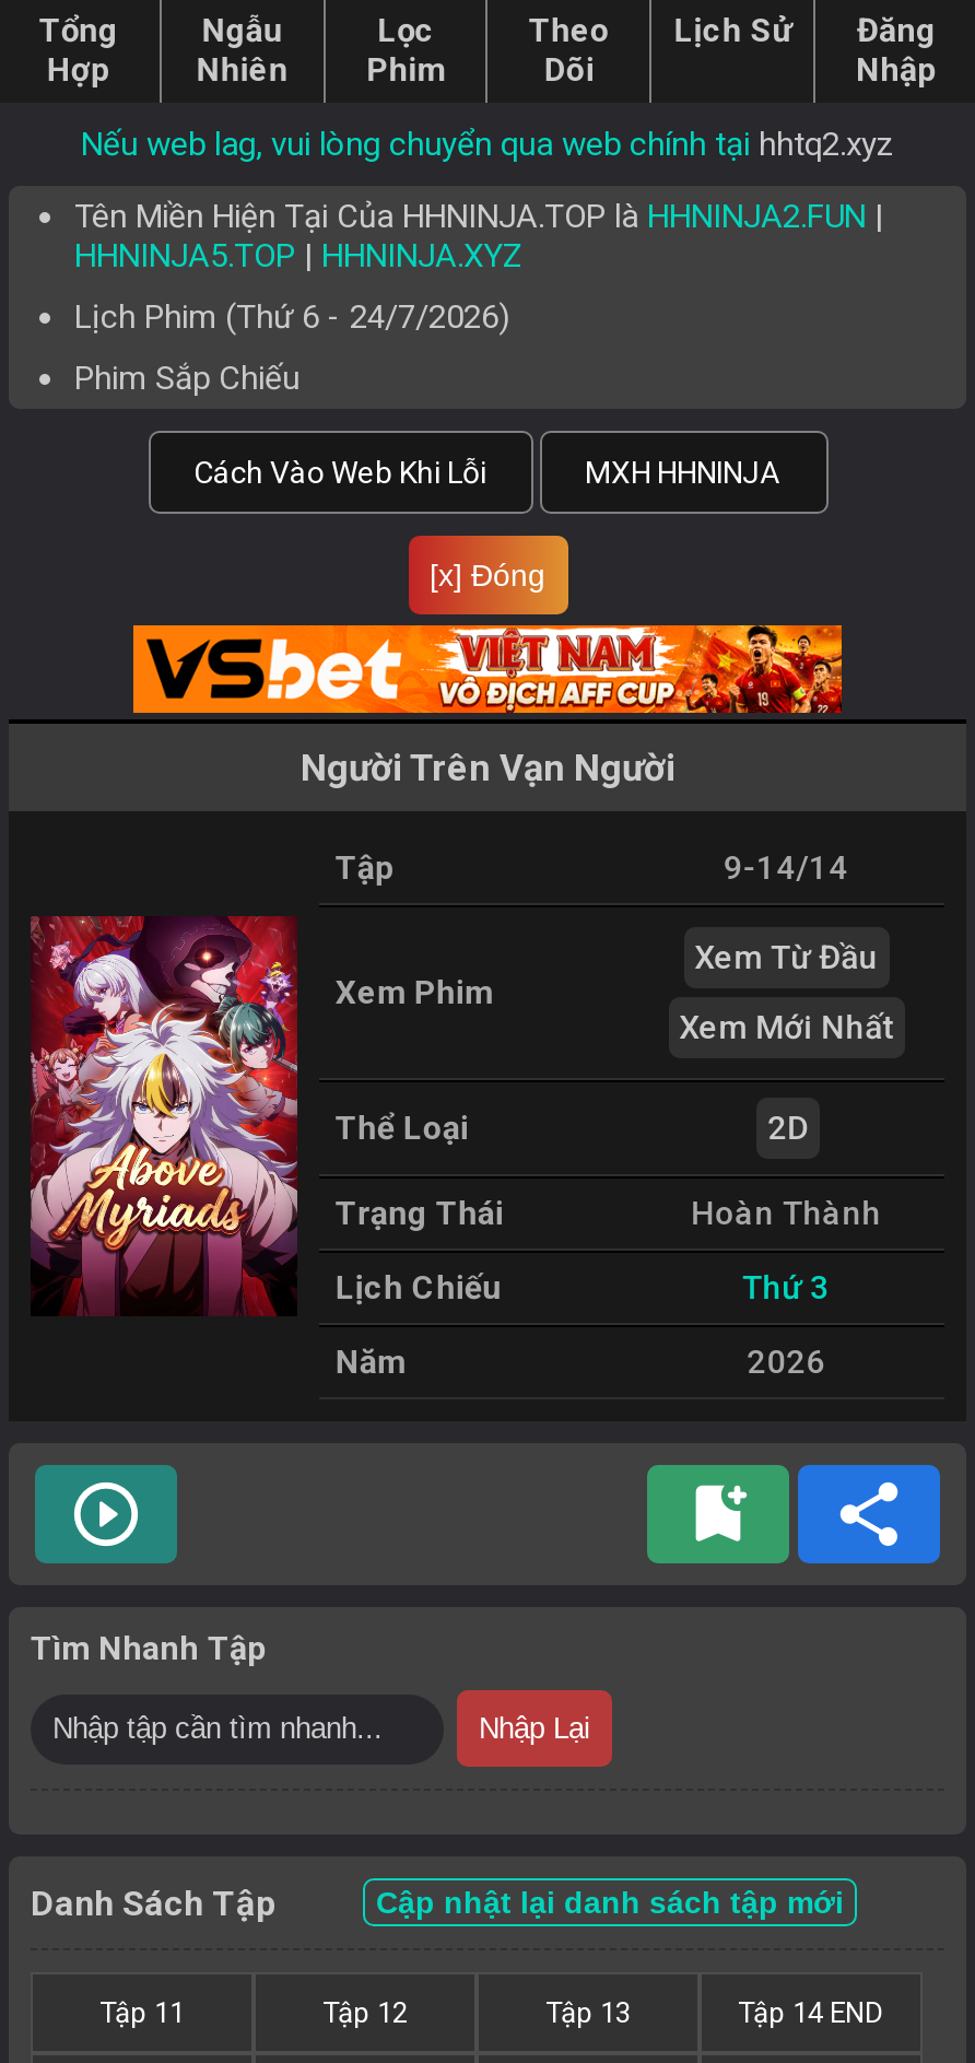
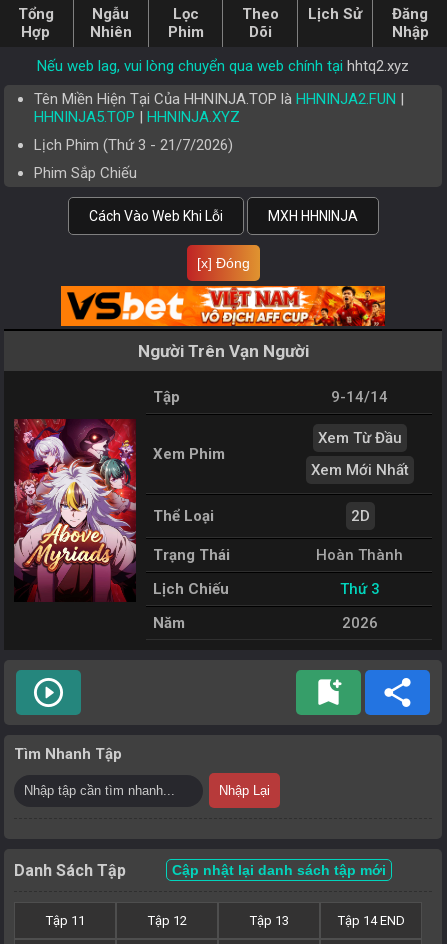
[74,297,509,337] Lịch Phim (Thứ 6 - 24/7/2026) -> [34,136,233,154] Lịch Phim (Thứ 3 - 21/7/2026)

